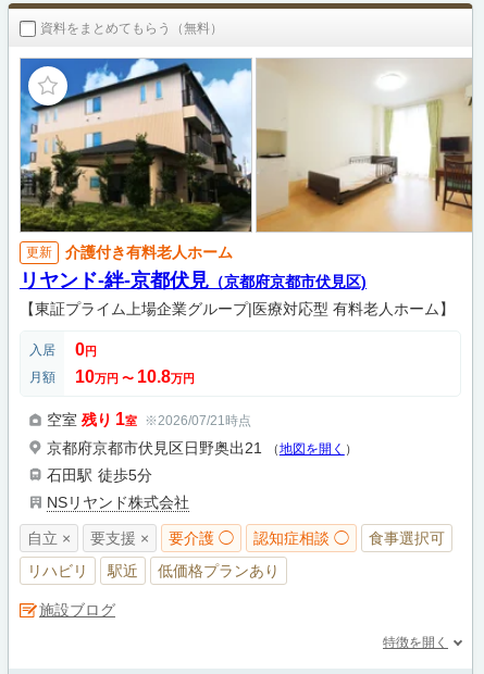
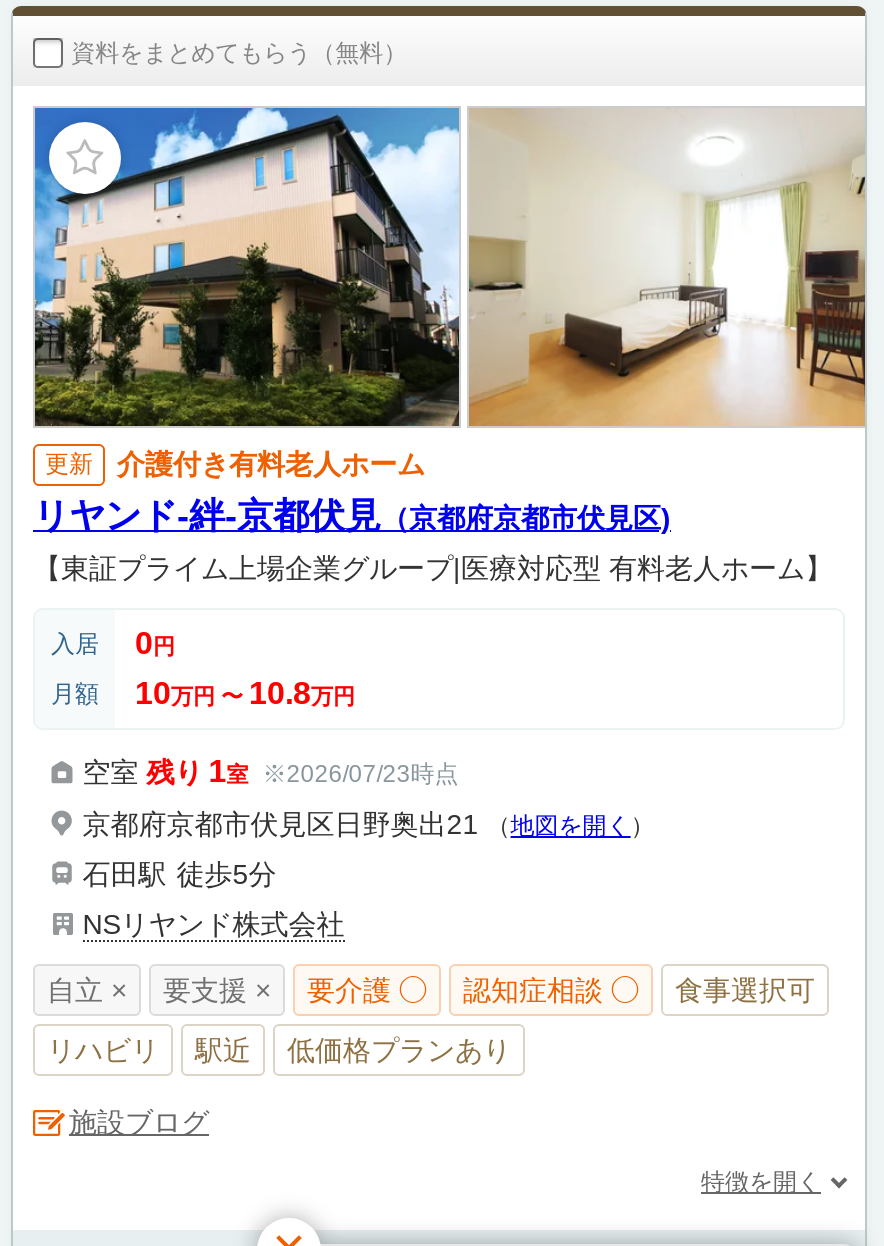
[47,410,251,429] 空室残り 1室 ※2026/07/21時点 -> [83,754,459,788] 空室残り 1室 ※2026/07/23時点

